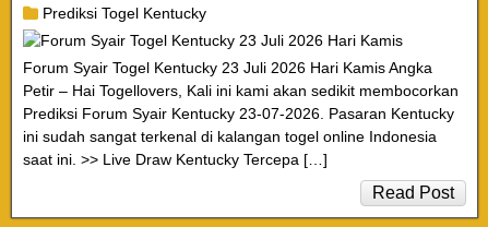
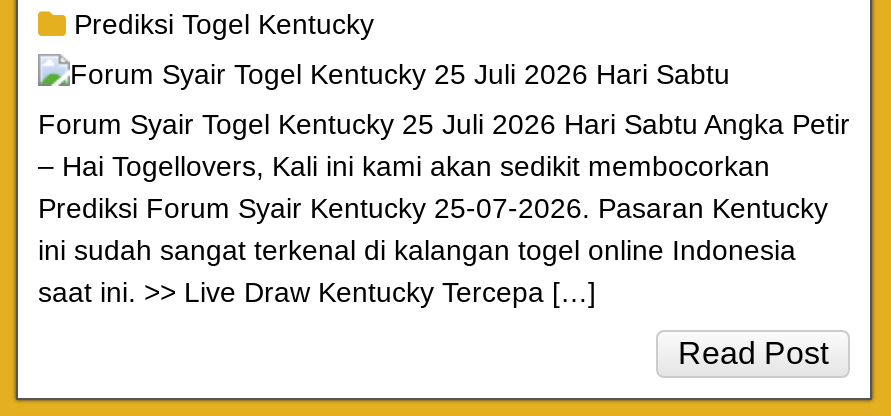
[23,59,459,123] Forum Syair Togel Kentucky 23 Juli 2026 Hari Kamis Angka | Petir – Hai Togellovers, Kali ini kami akan sedikit membocorkan | Prediksi Forum Syair Kentucky 23-07-2026. Pasaran Kentucky -> [38,109,850,225] Forum Syair Togel Kentucky 25 Juli 2026 Hari Sabtu Angka Petir | – Hai Togellovers, Kali ini kami akan sedikit membocorkan | Prediksi Forum Syair Kentucky 25-07-2026. Pasaran Kentucky

